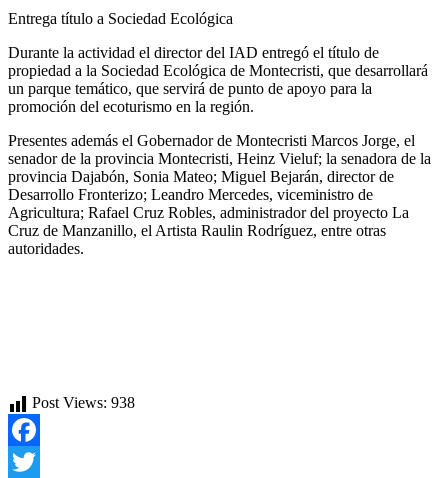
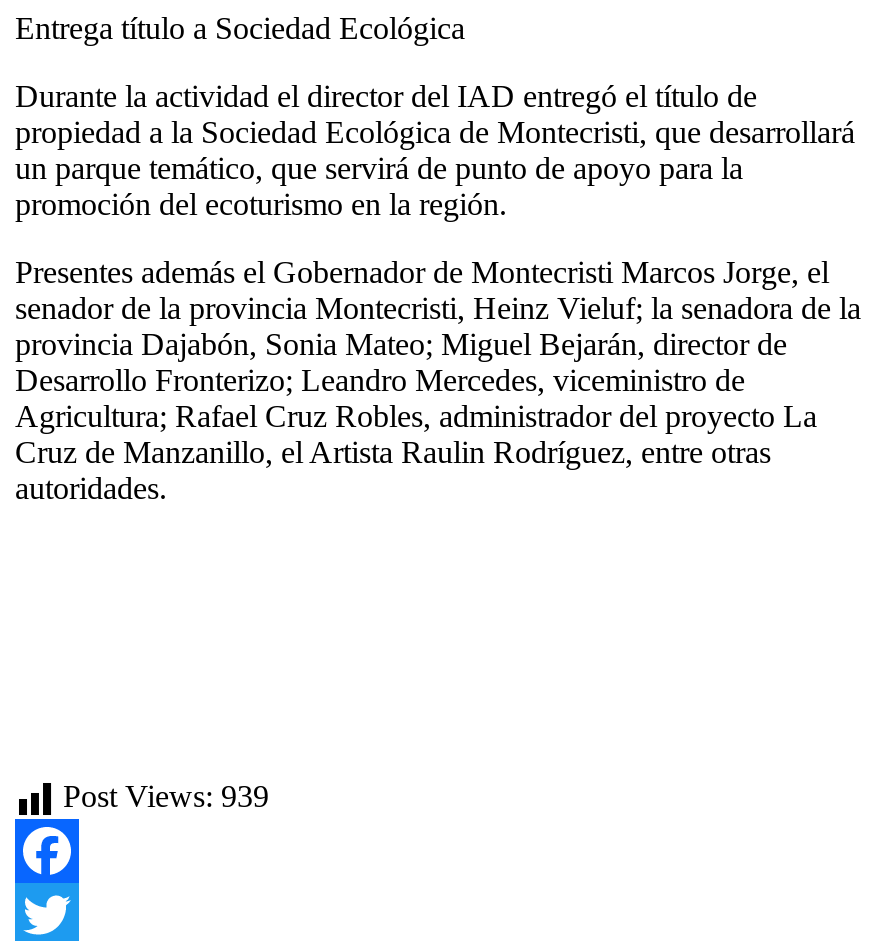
[32,394,135,411] Post Views: 938 -> [63,778,269,812] Post Views: 939

